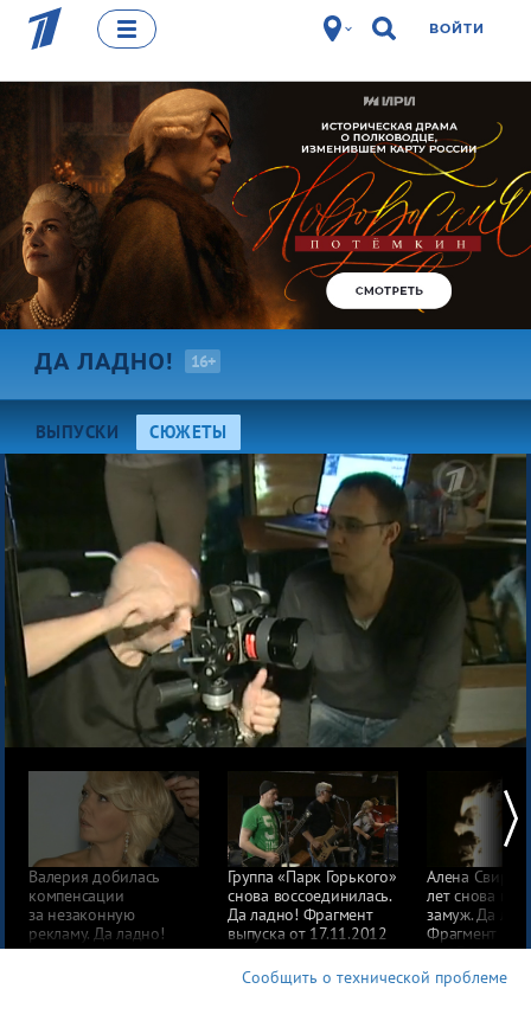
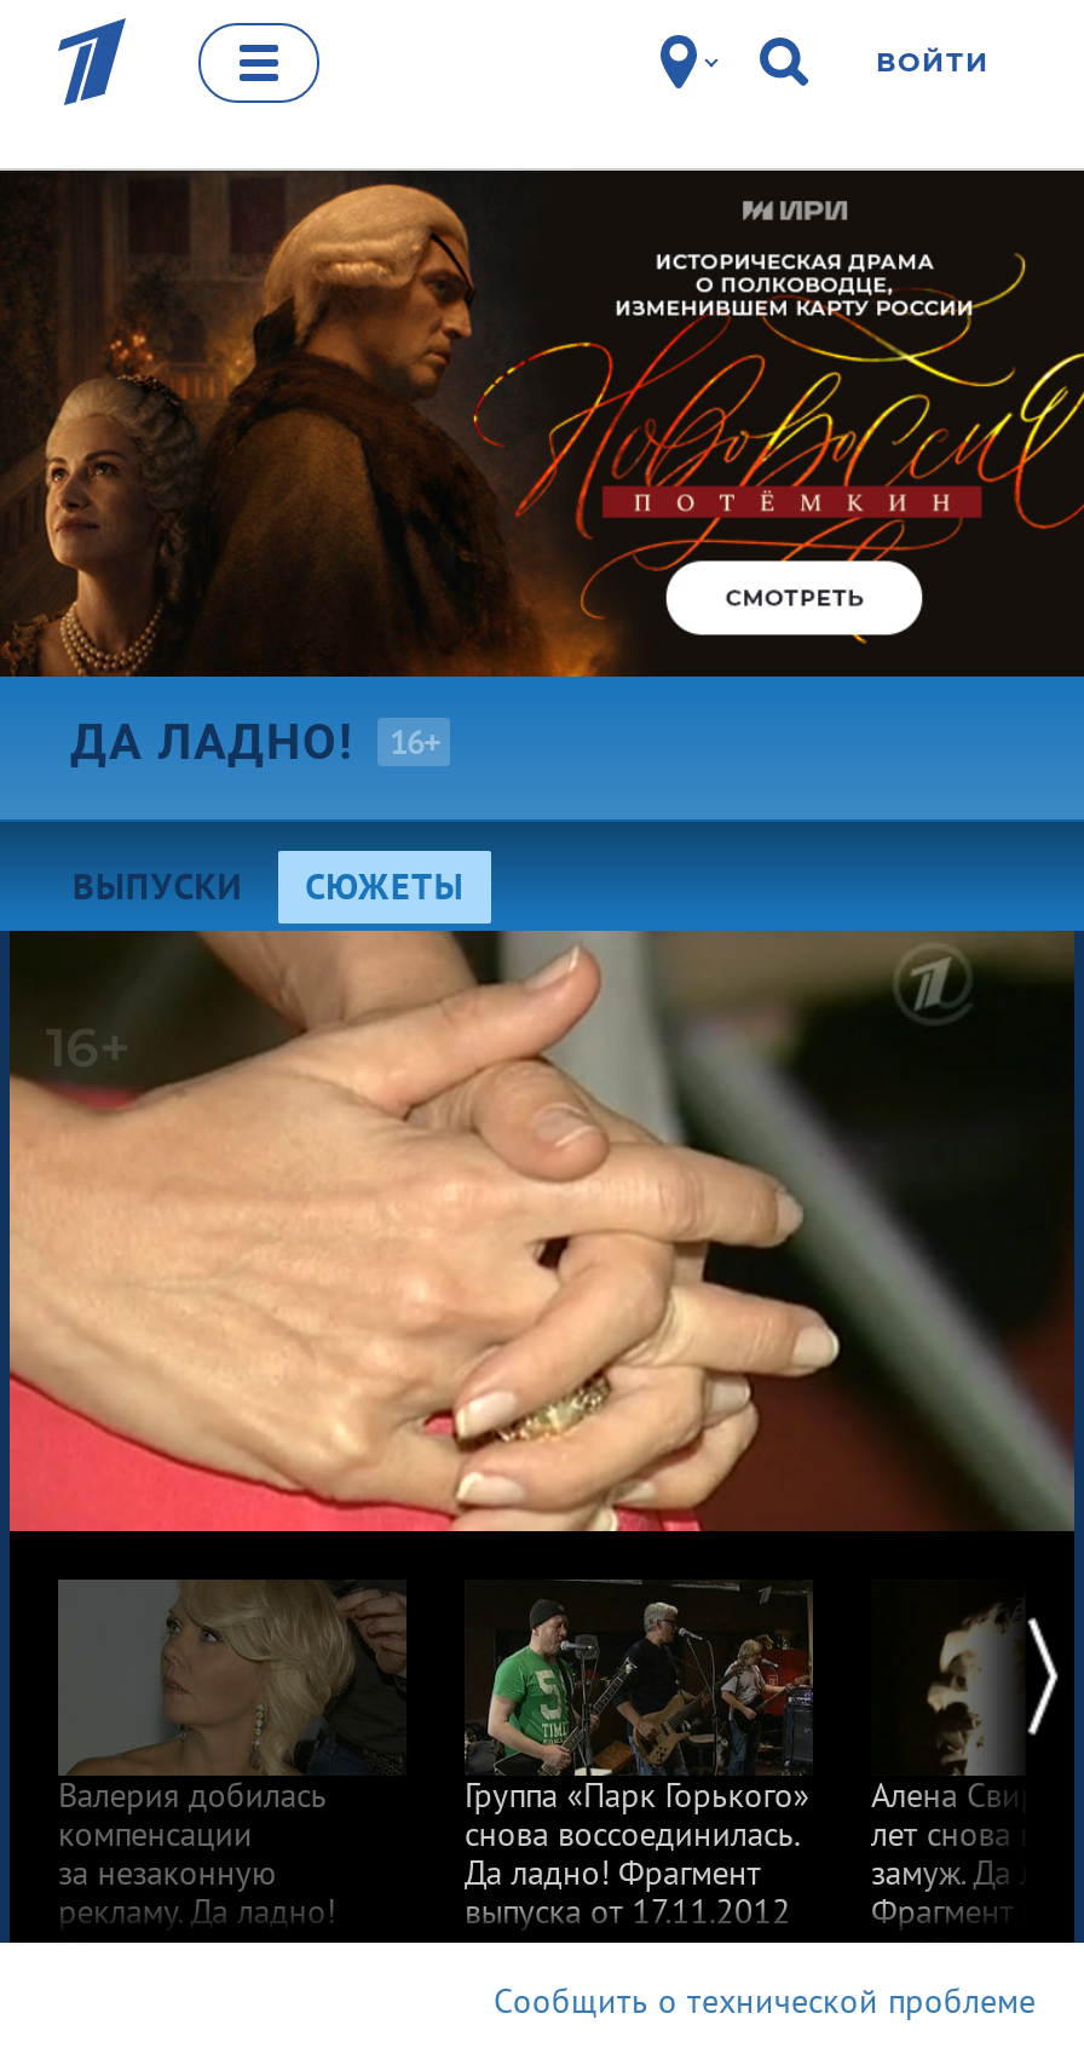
[5,452,527,747] [image] -> [7,928,1074,1534] [image]

